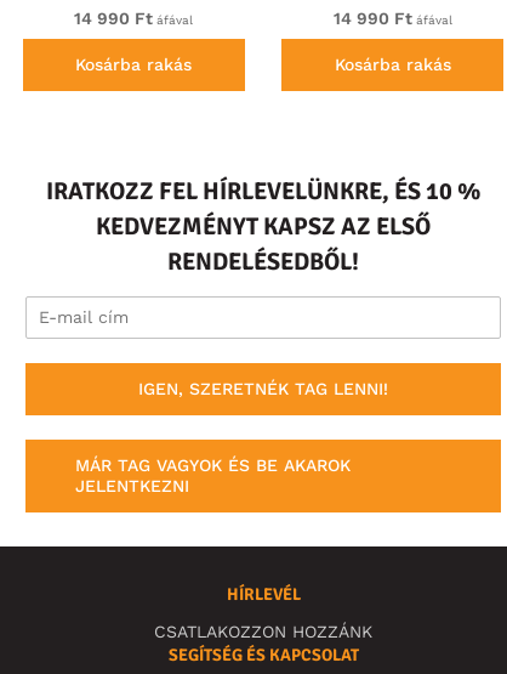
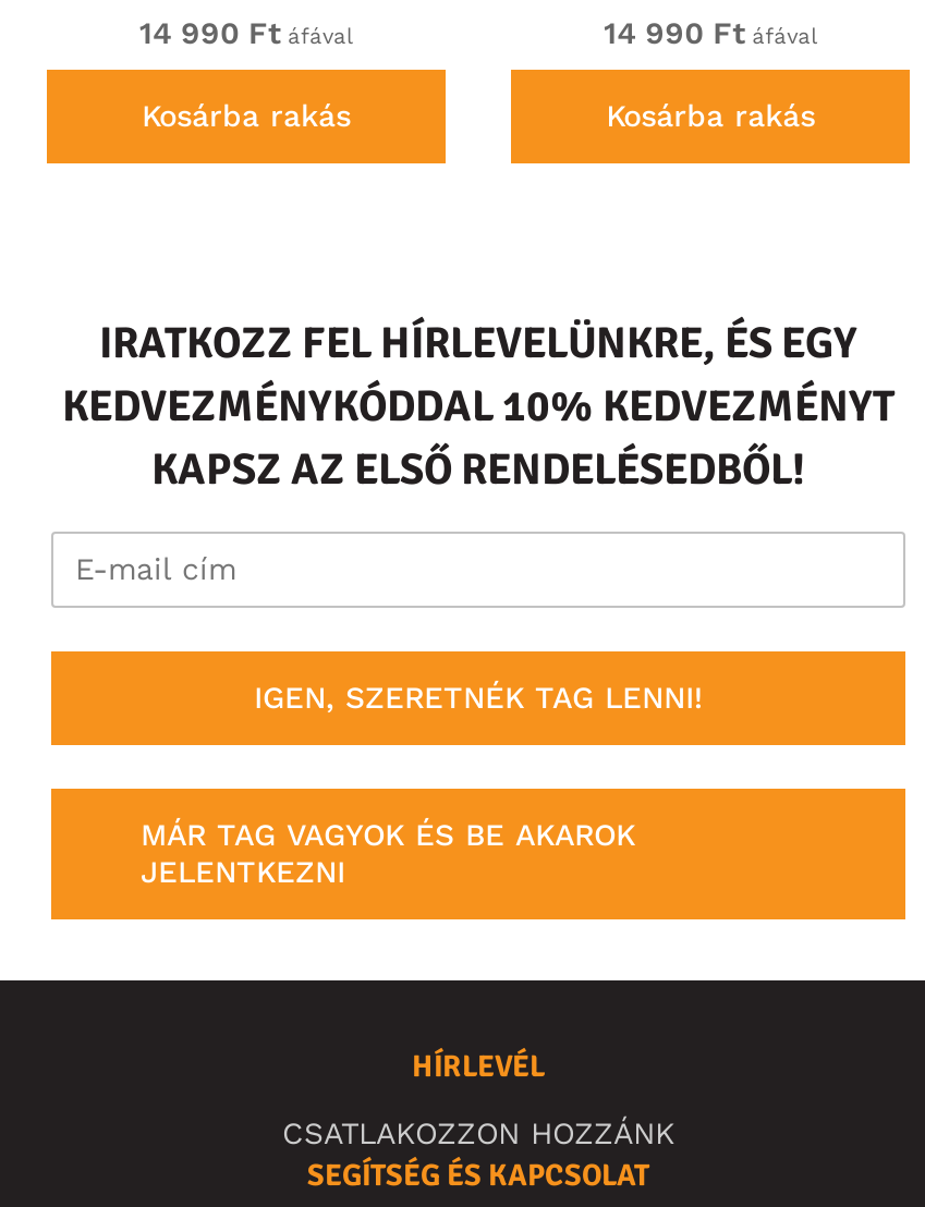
[45,176,481,277] IRATKOZZ FEL HÍRLEVELÜNKRE, ÉS 10 % | KEDVEZMÉNYT KAPSZ AZ ELSŐ | RENDELÉSEDBŐL! -> [62,317,894,497] IRATKOZZ FEL HÍRLEVELÜNKRE, ÉS EGY | KEDVEZMÉNYKÓDDAL 10% KEDVEZMÉNYT | KAPSZ AZ ELSŐ RENDELÉSEDBŐL!

